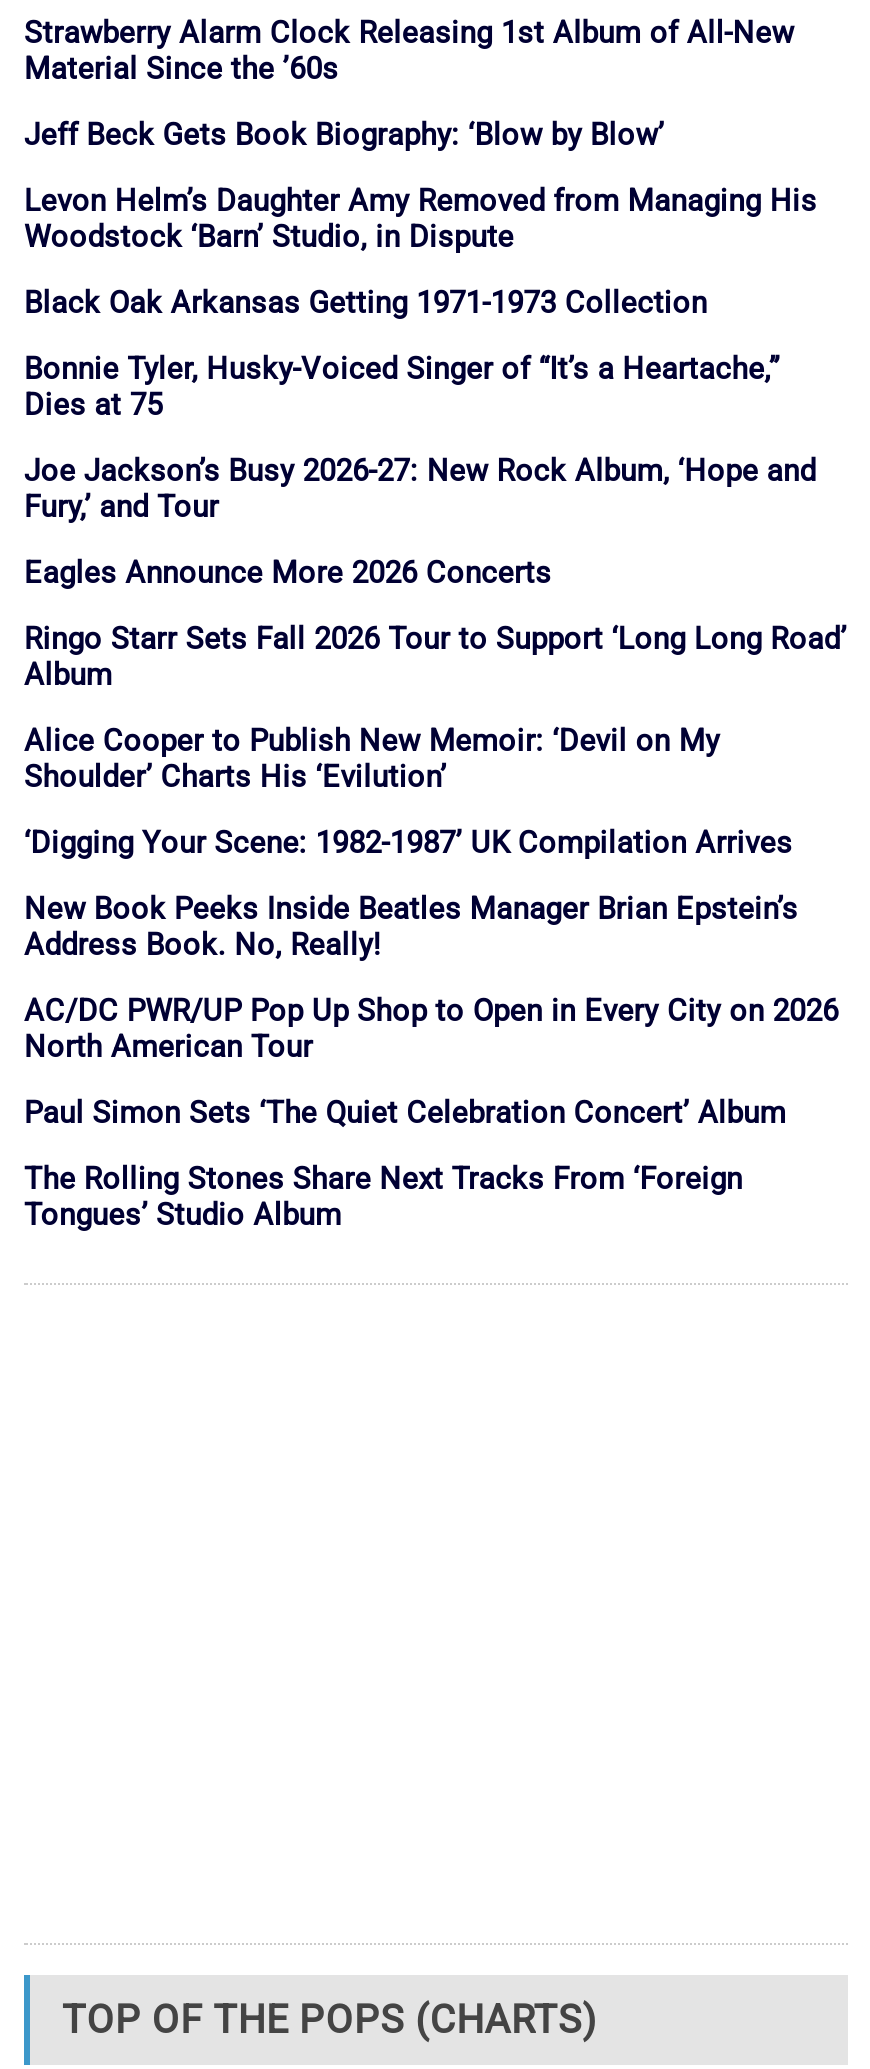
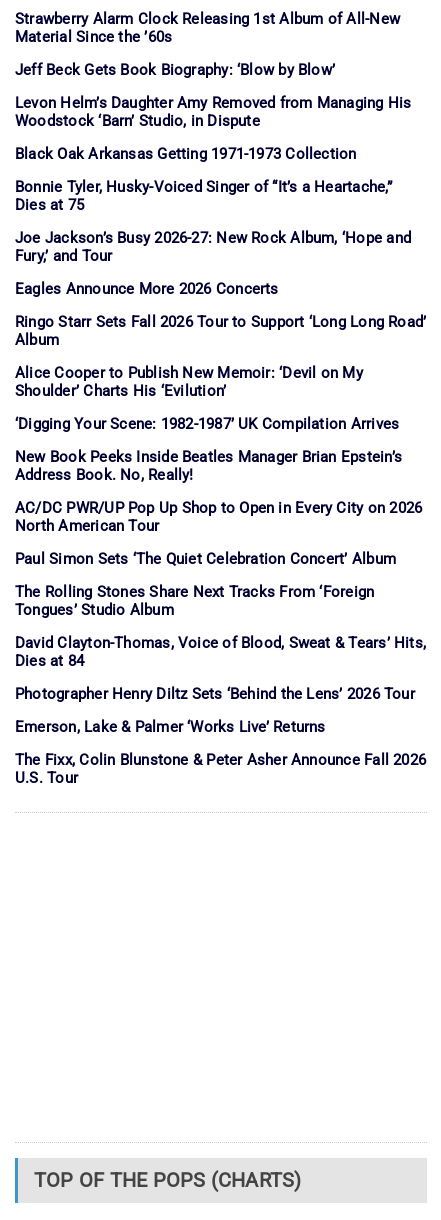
none -> [15,634,426,787] David Clayton-Thomas, Voice of Blood, Sweat & Tears’ Hits, | Dies at 84 | Photographer Henry Diltz Sets ‘Behind the Lens’ 2026 Tour | Emerson, Lake & Palmer ‘Works Live’ Returns | The Fixx, Colin Blunstone & Peter Asher Announce Fall 2026 | U.S. Tour

